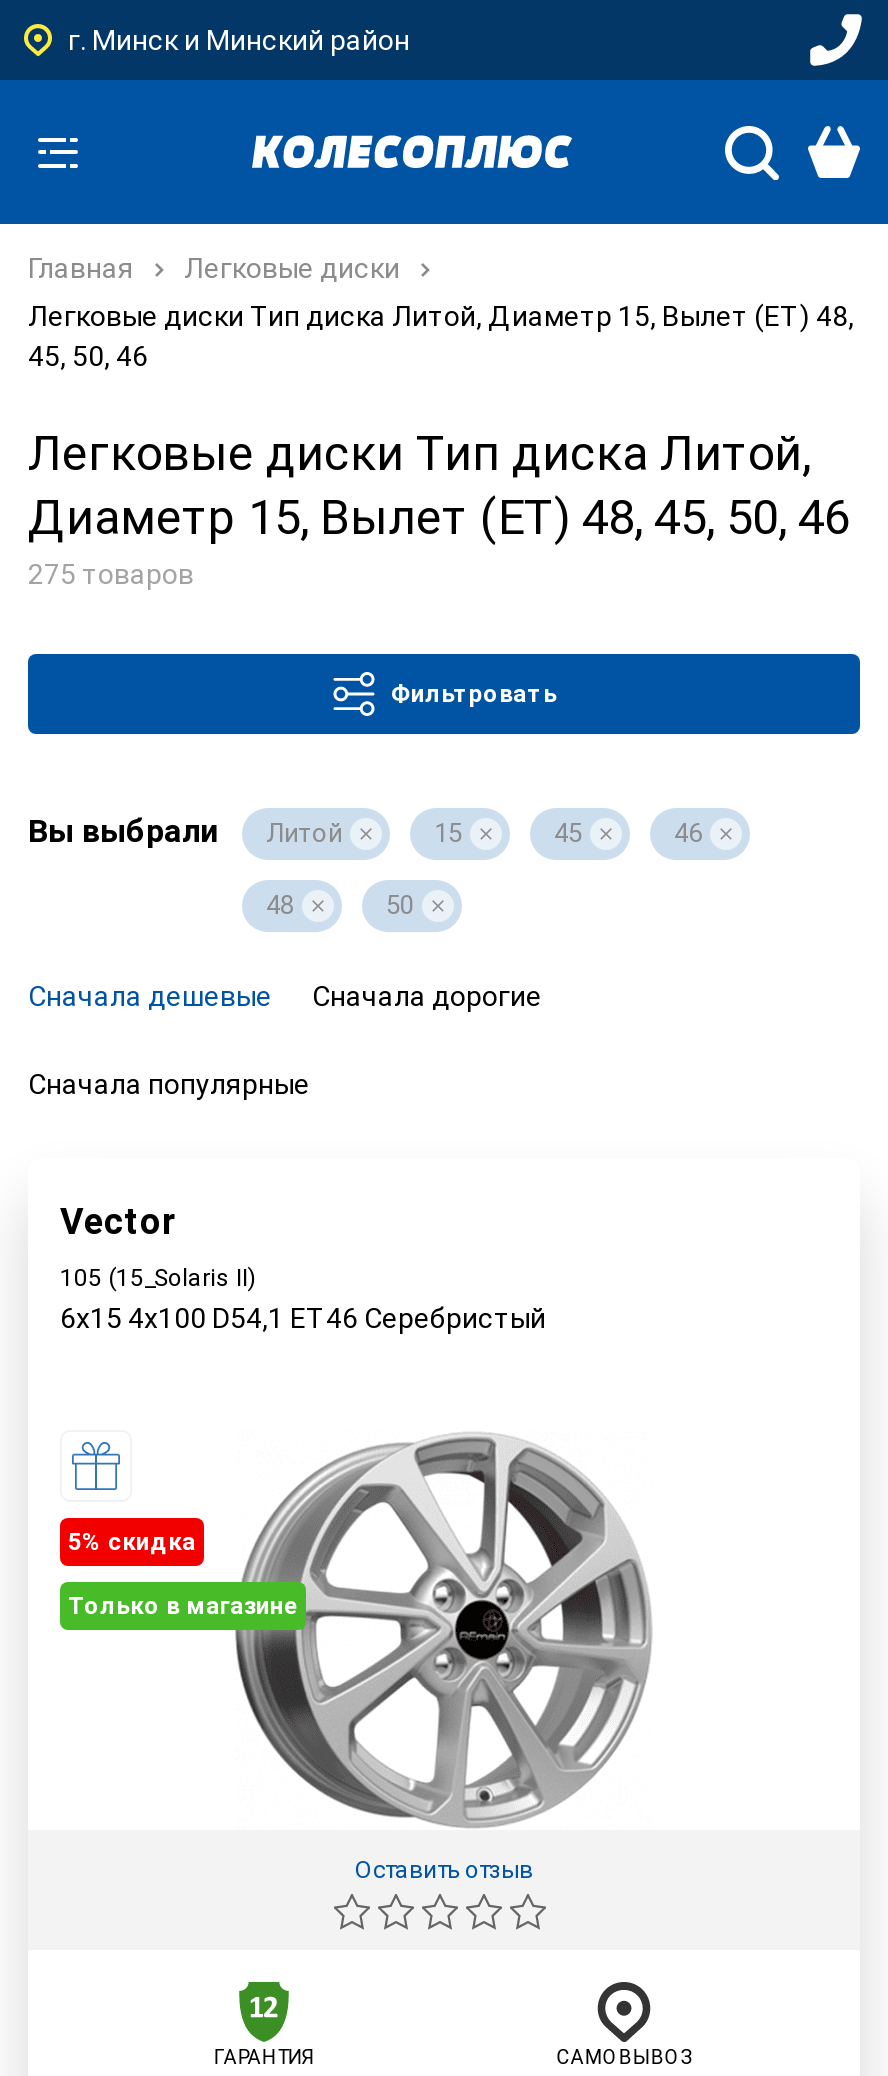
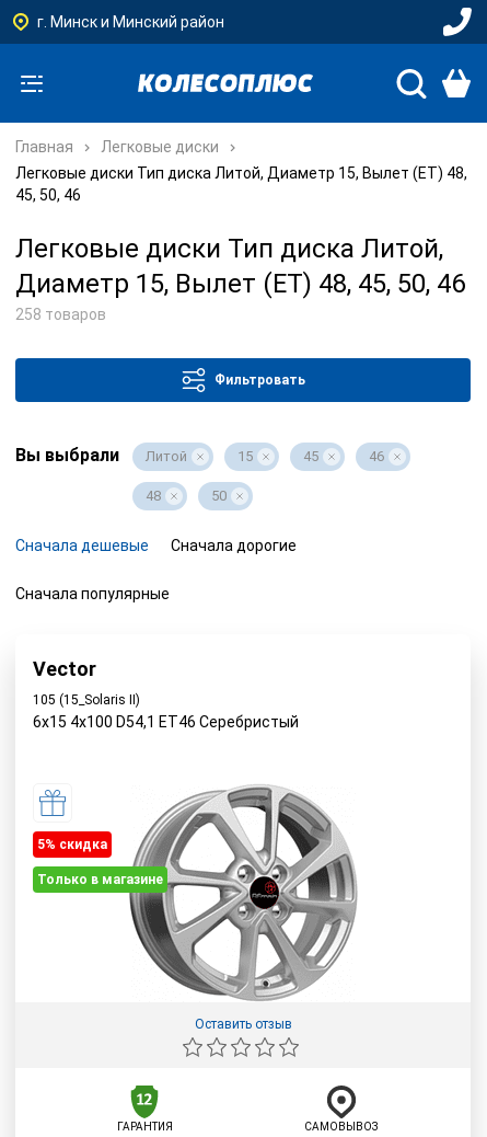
[28,558,194,590] 275 товаров -> [15,306,106,323] 258 товаров

